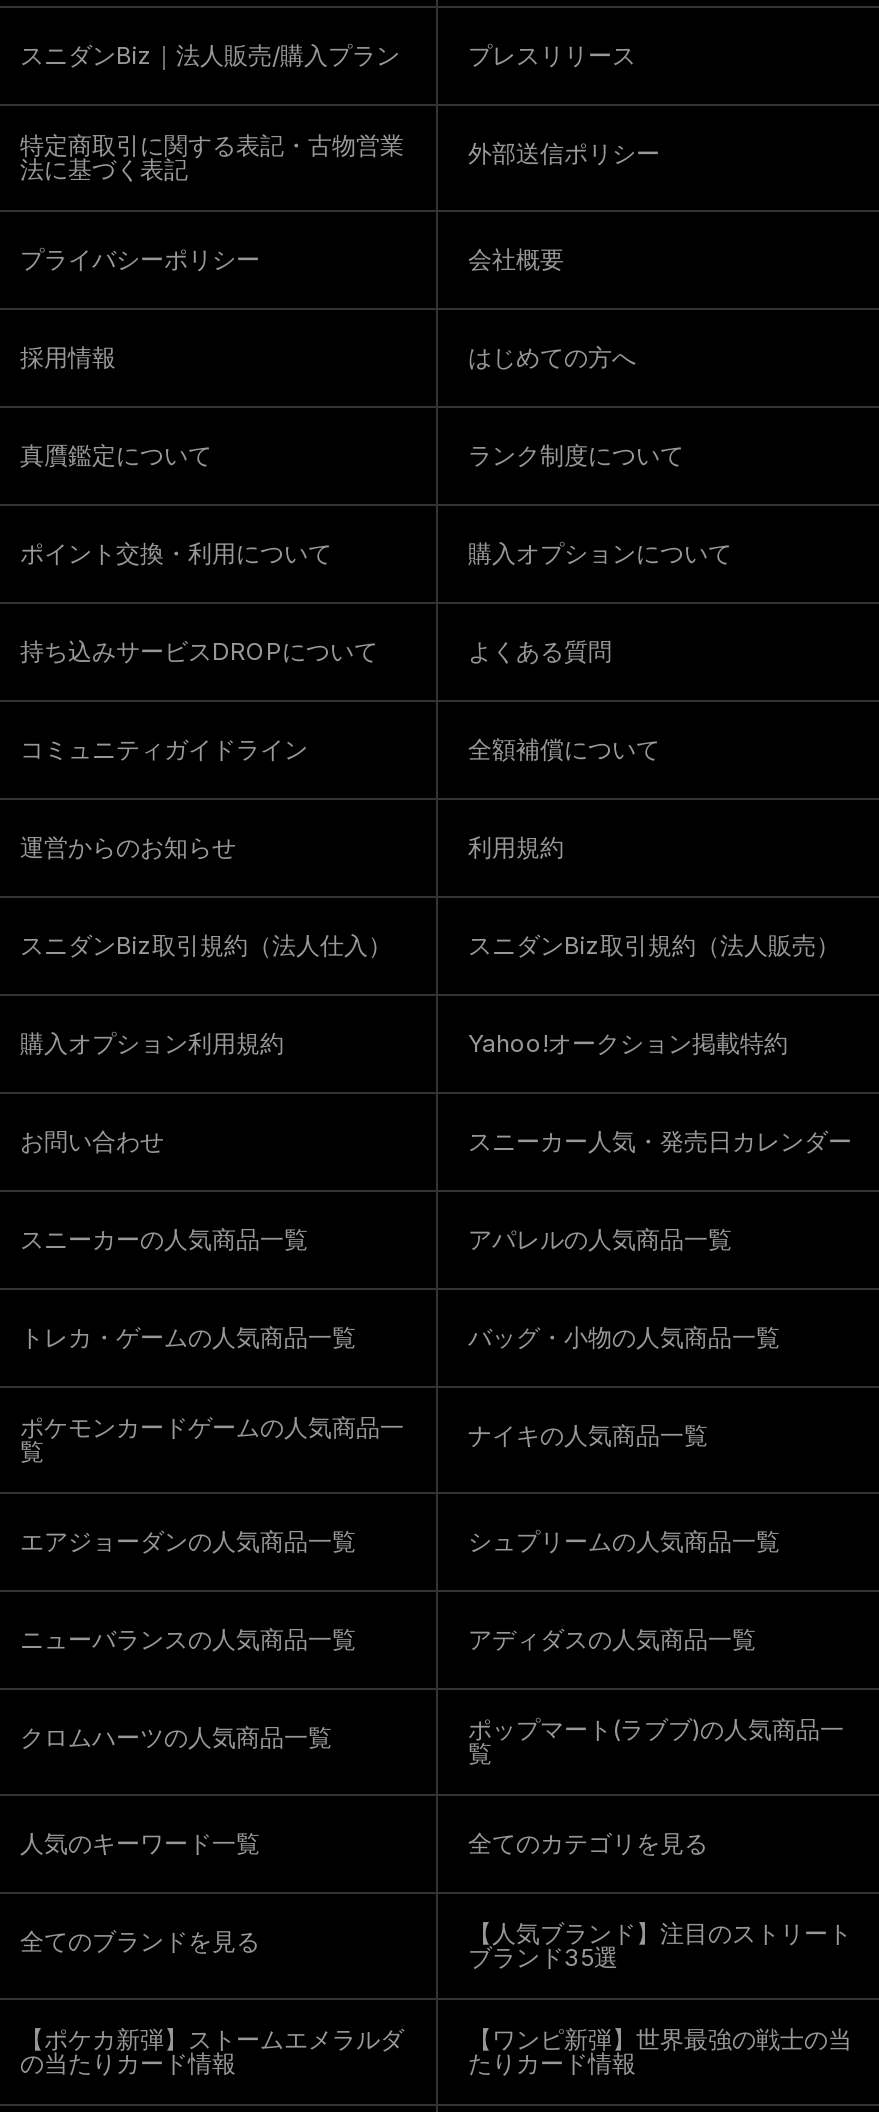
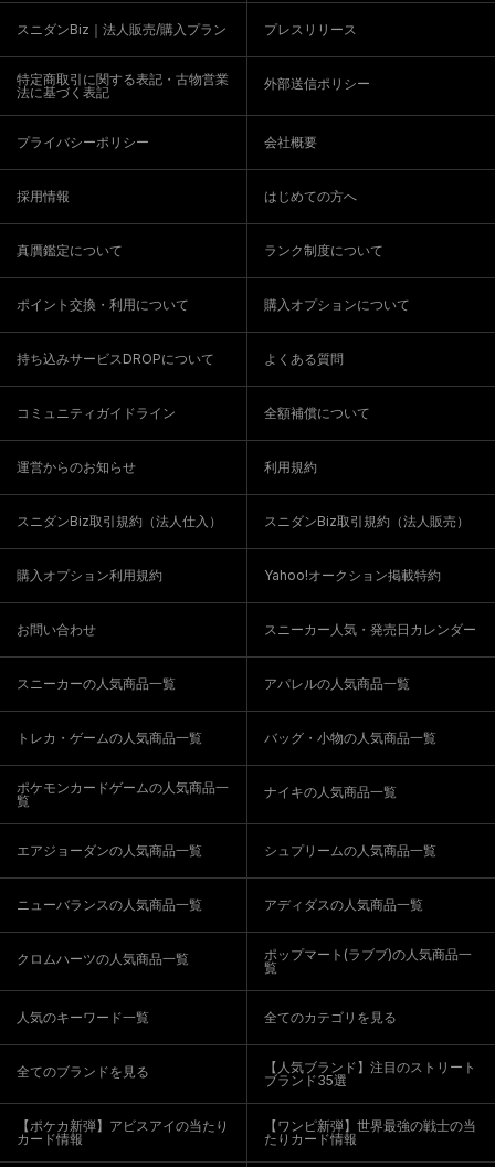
[20,2025,404,2079] 【ポケカ新弾】ストームエメラルダ | の当たりカード情報 -> [17,1118,229,1148] 【ポケカ新弾】アビスアイの当たり | カード情報

